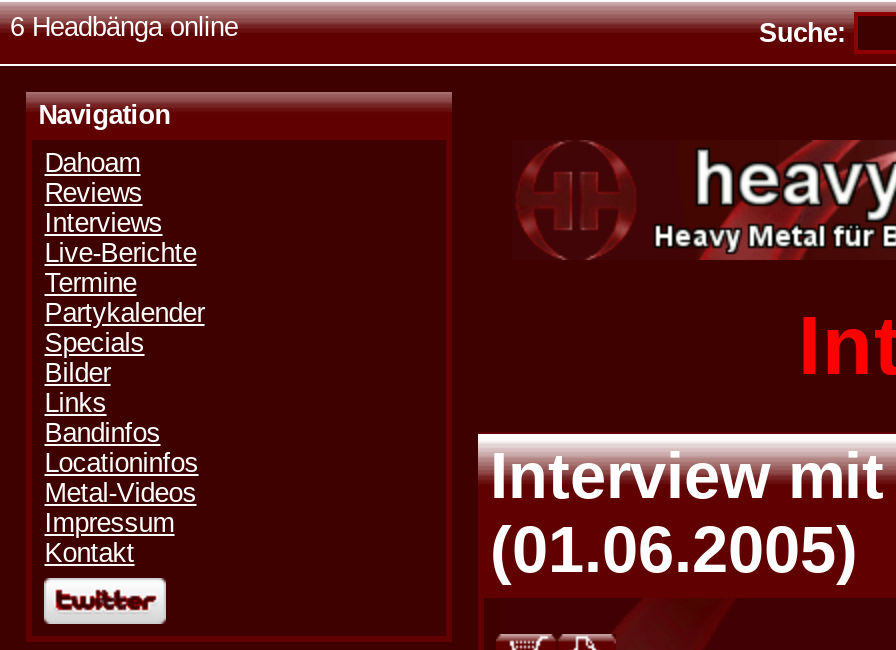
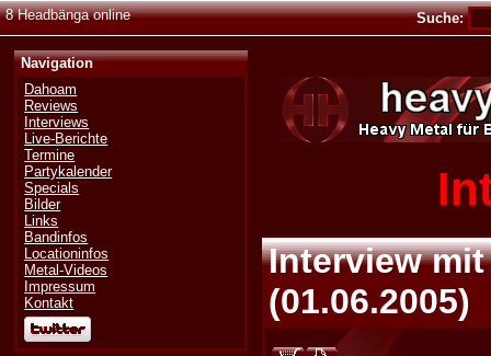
[10,12,238,42] 6 Headbänga online -> [5,7,130,23] 8 Headbänga online

